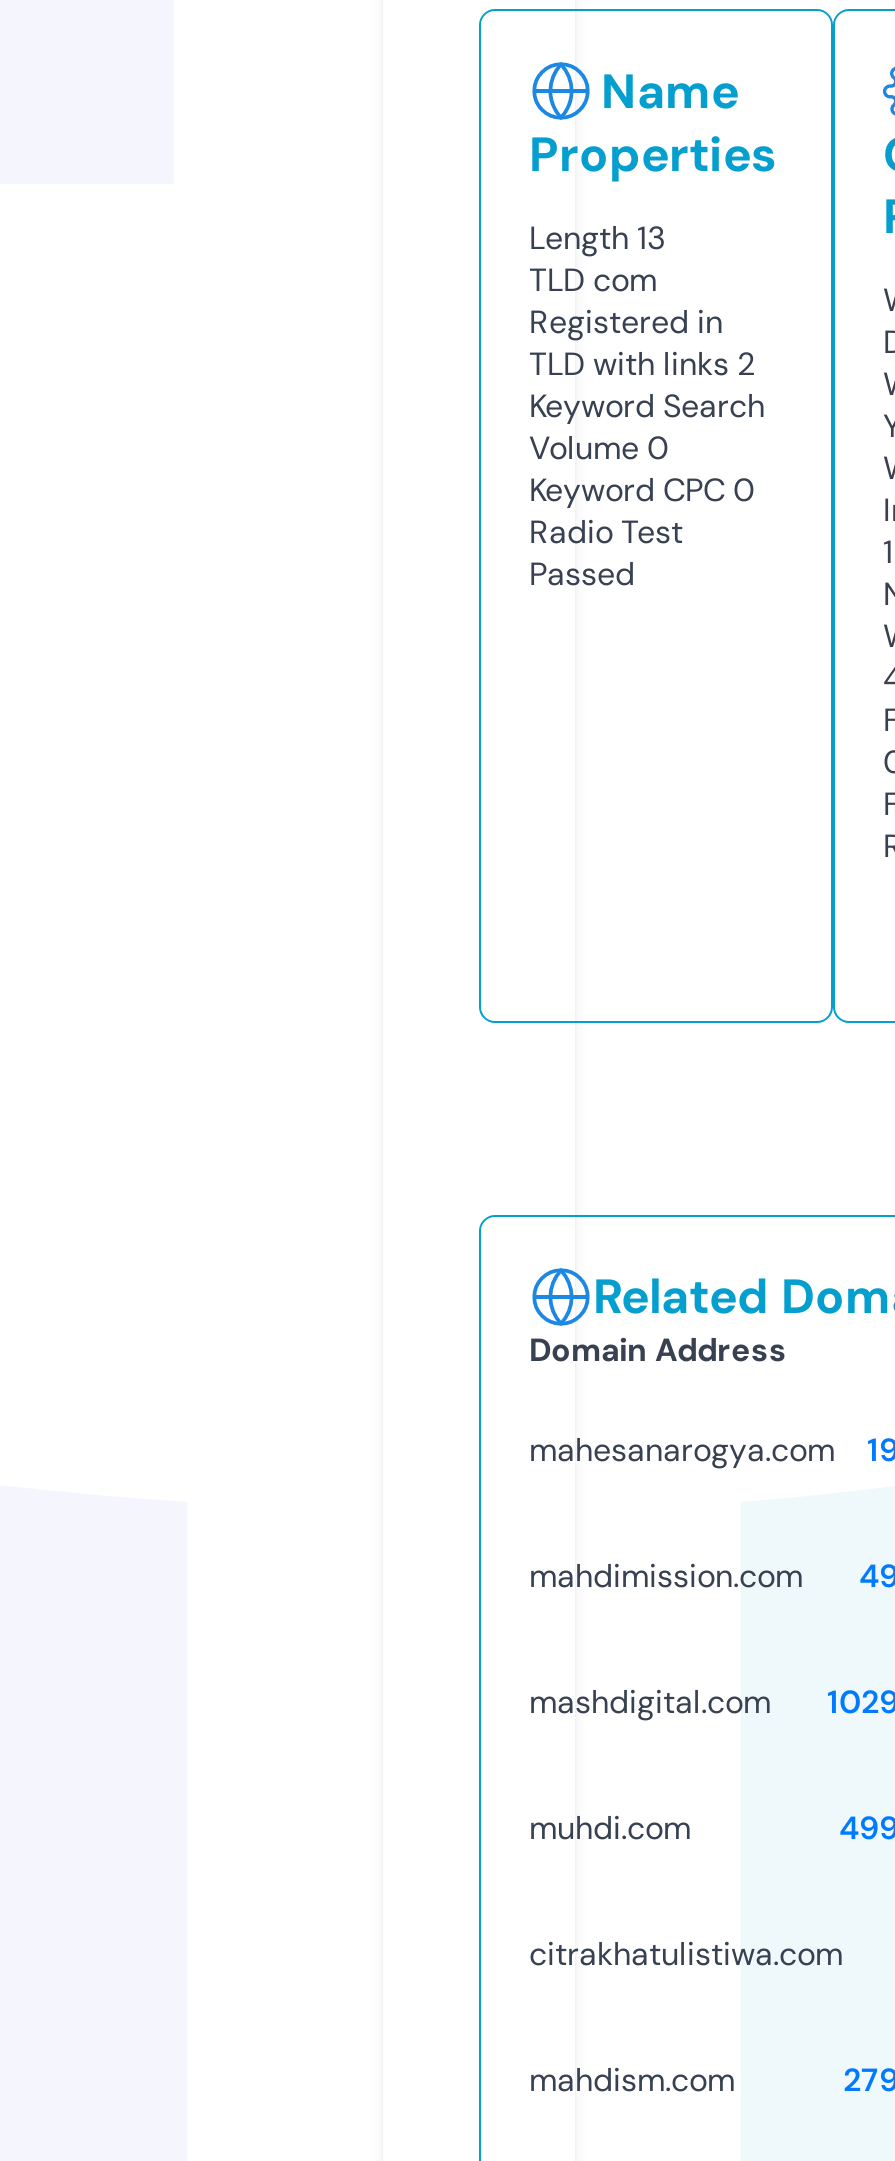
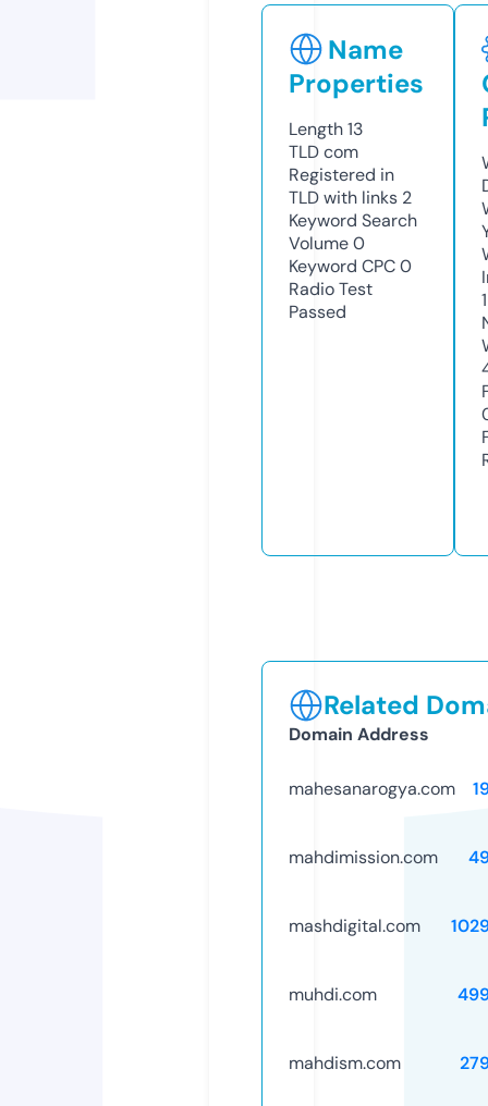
[529,1933,843,1975] citrakhatulistiwa.com -> none

